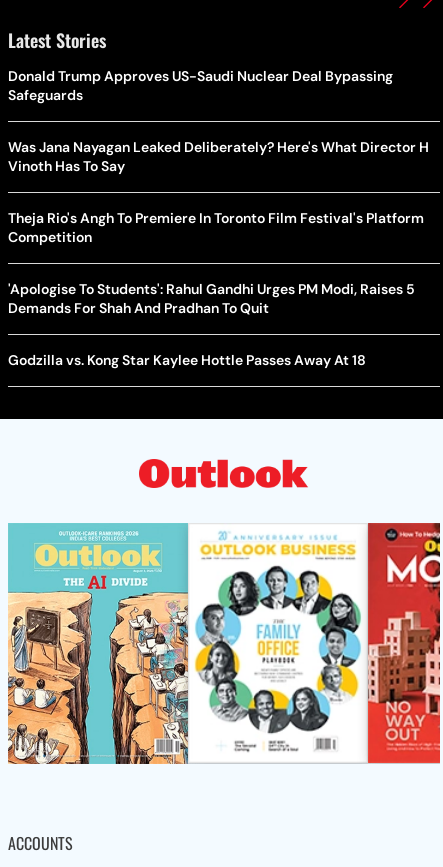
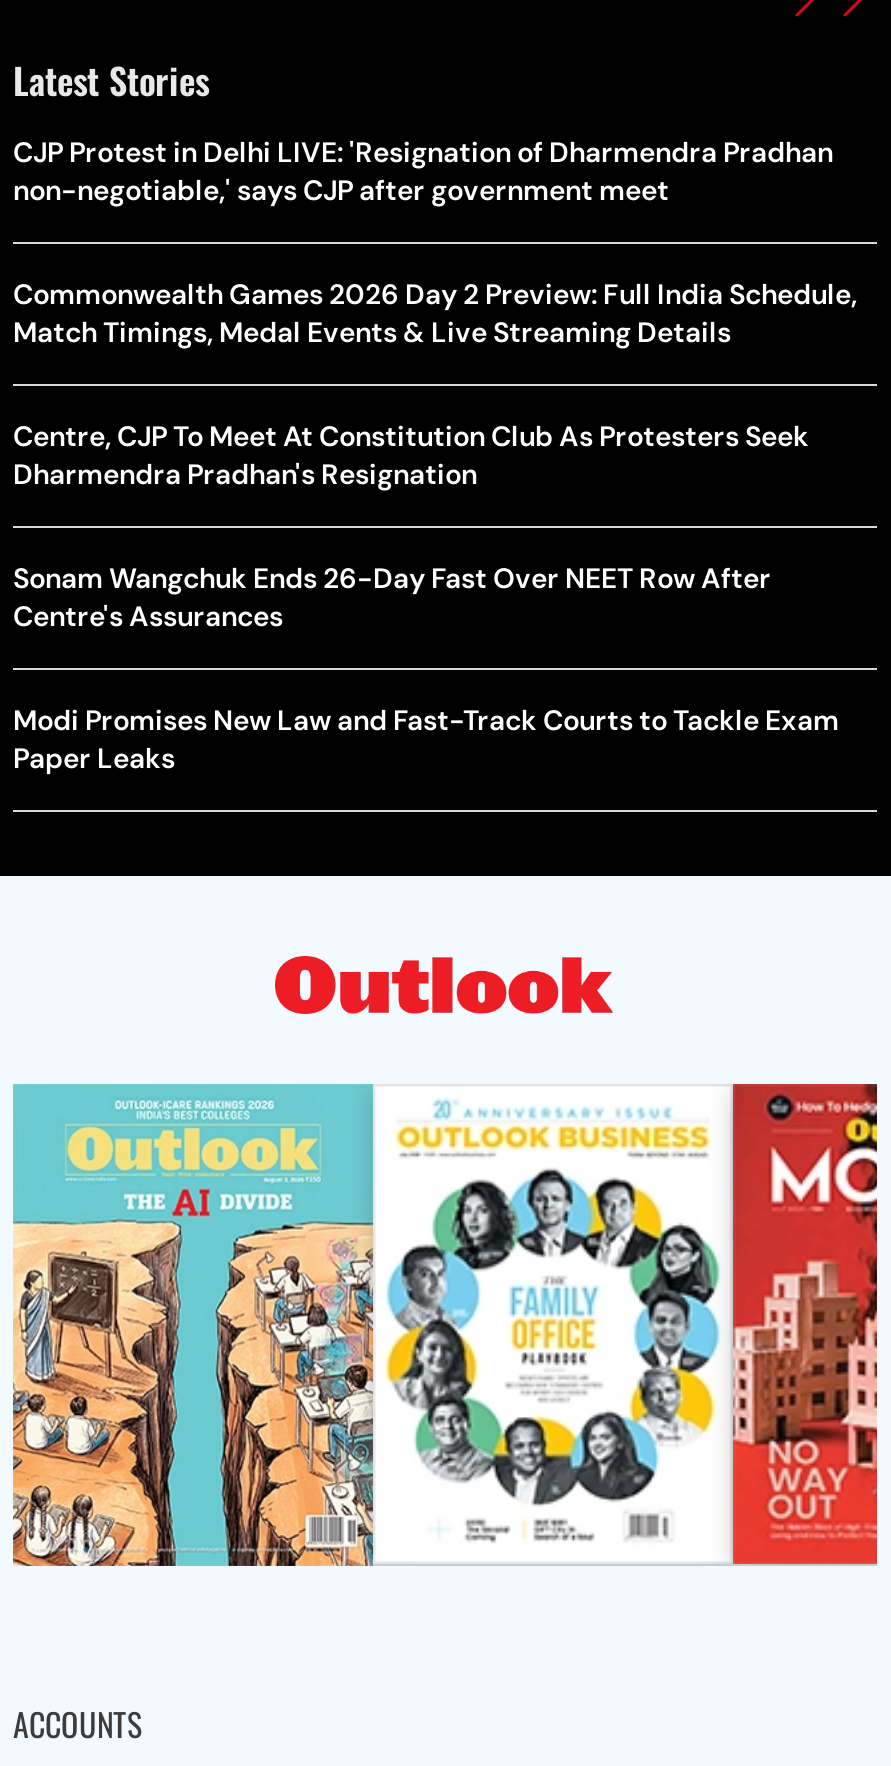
[8,67,393,104] Donald Trump Approves US-Saudi Nuclear Deal Bypassing | Safeguards -> [13,135,833,209] CJP Protest in Delhi LIVE: 'Resignation of Dharmendra Pradhan | non-negotiable,' says CJP after government meet
[8,138,429,175] Was Jana Nayagan Leaked Deliberately? Here's What Director H | Vinoth Has To Say -> [13,277,857,351] Commonwealth Games 2026 Day 2 Preview: Full India Schedule, | Match Timings, Medal Events & Live Streaming Details
[8,209,424,246] Theja Rio's Angh To Premiere In Toronto Film Festival's Platform | Competition -> [13,419,809,493] Centre, CJP To Meet At Constitution Club As Protesters Seek | Dharmendra Pradhan's Resignation
[8,280,415,317] 'Apologise To Students': Rahul Gandhi Urges PM Modi, Raises 5 | Demands For Shah And Pradhan To Quit -> [13,561,771,635] Sonam Wangchuk Ends 26-Day Fast Over NEET Row After | Centre's Assurances
[8,351,366,369] Godzilla vs. Kong Star Kaylee Hottle Passes Away At 18 -> [13,703,839,777] Modi Promises New Law and Fast-Track Courts to Tackle Exam | Paper Leaks

